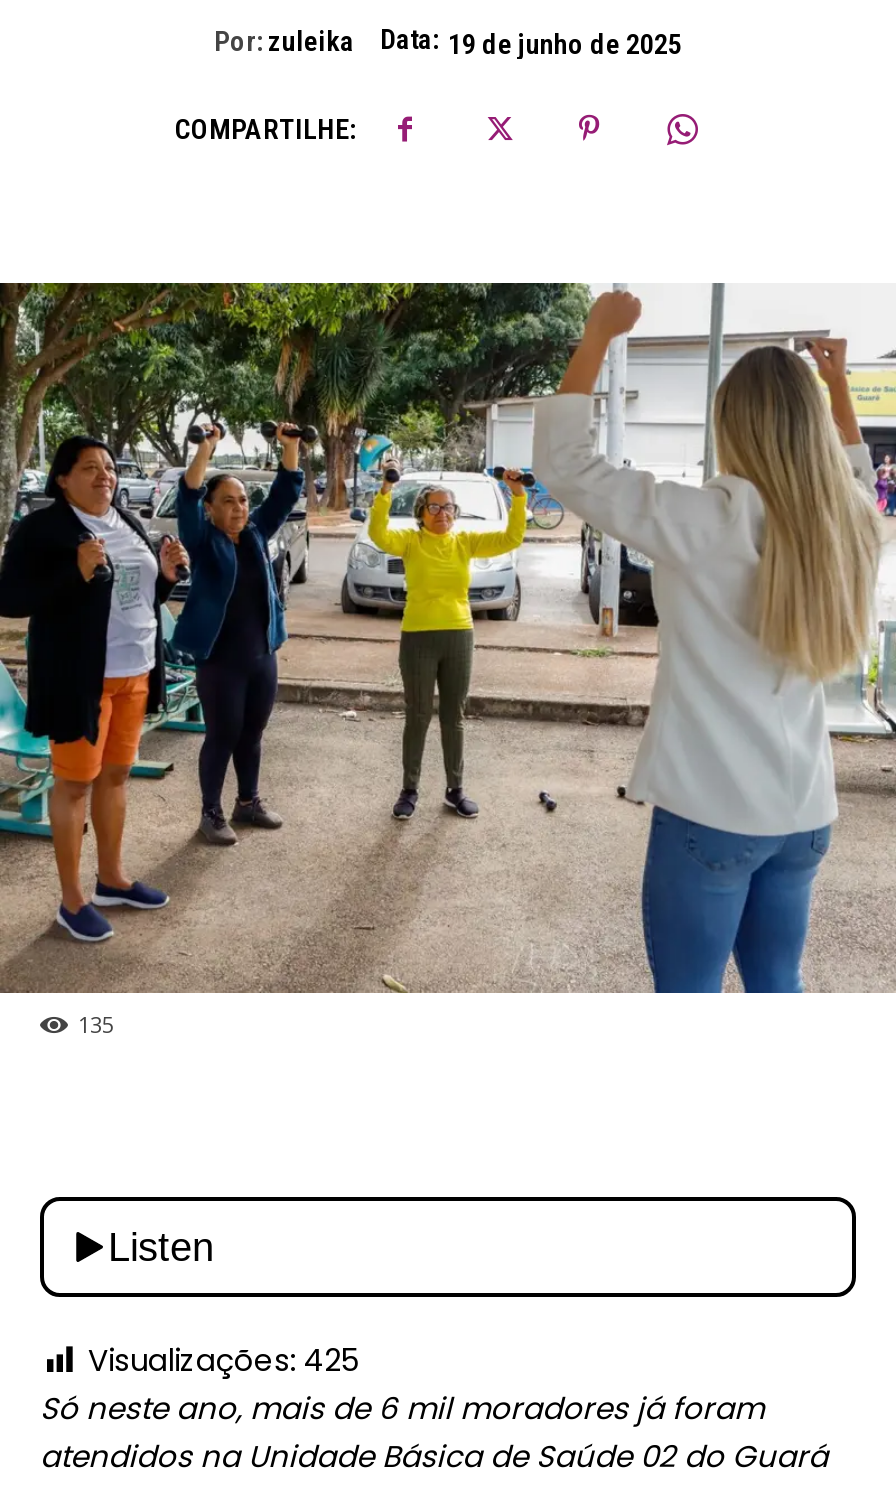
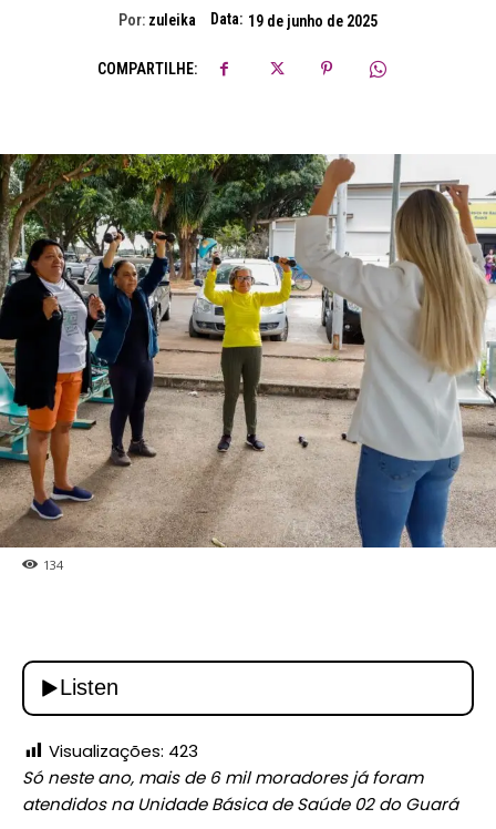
[78,1009,114,1039] 135 -> [43,556,63,573] 134
[88,1339,360,1381] Visualizações: 425 -> [49,739,198,762] Visualizações: 423

